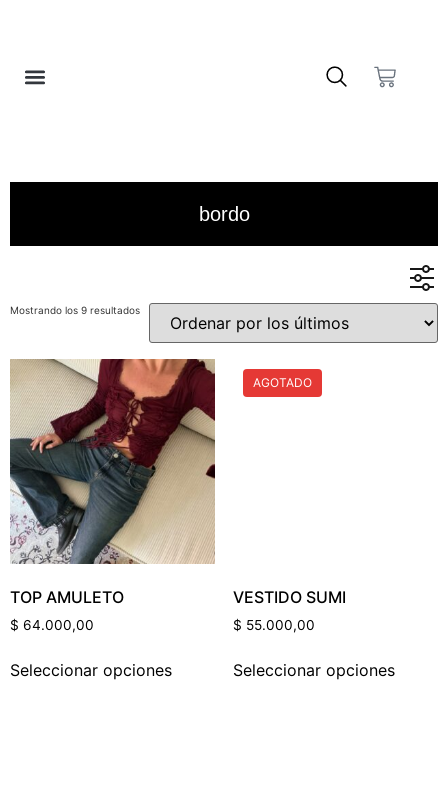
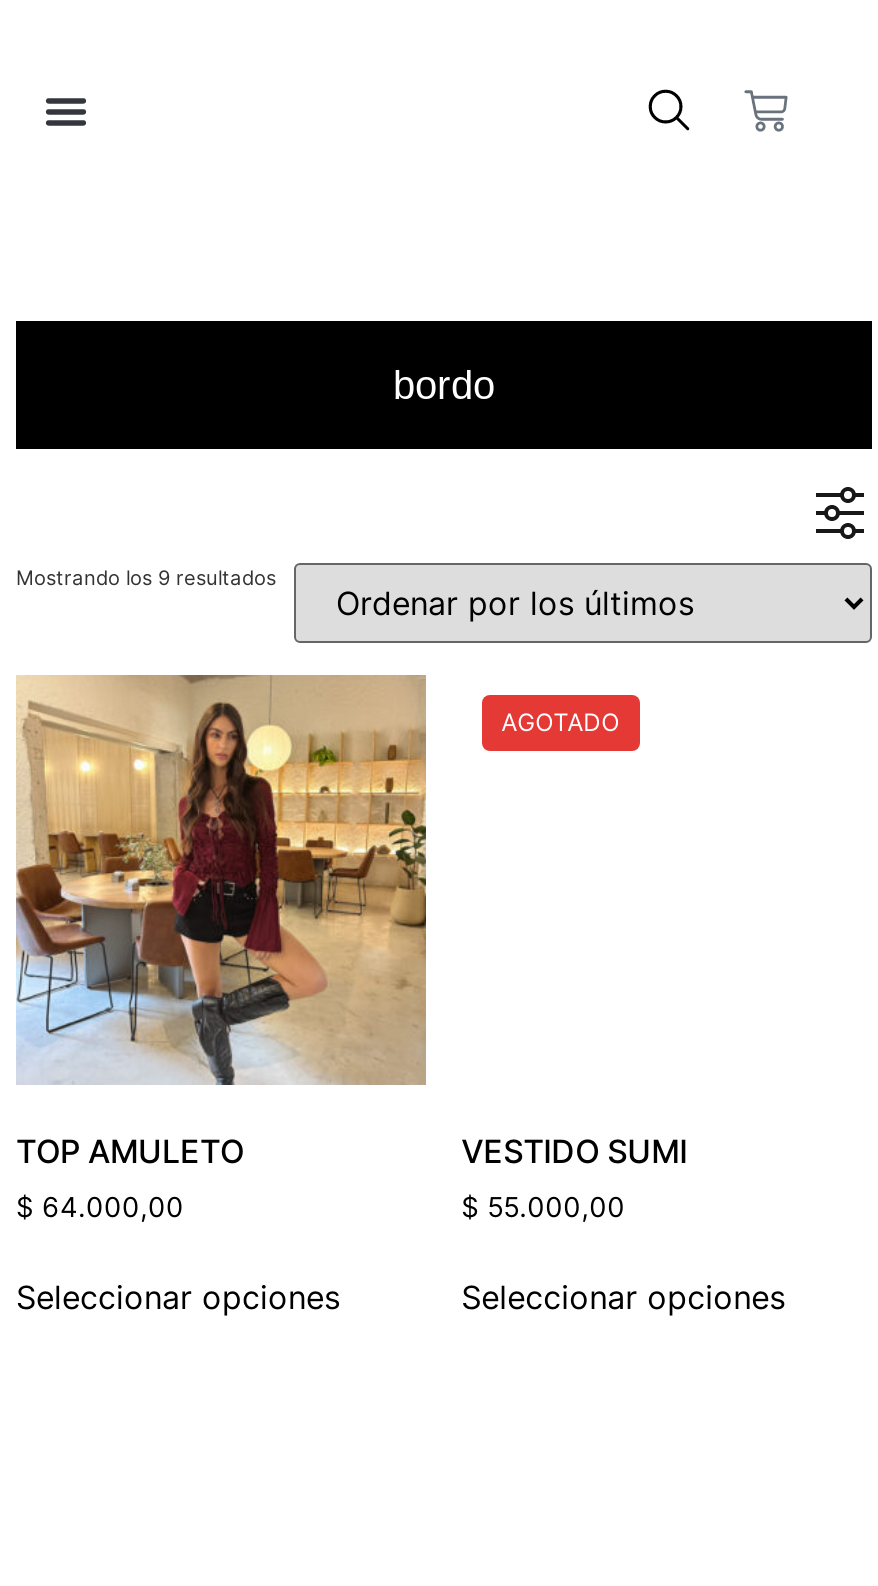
[9,358,216,565] [image] -> [14,673,428,1085] [image]

